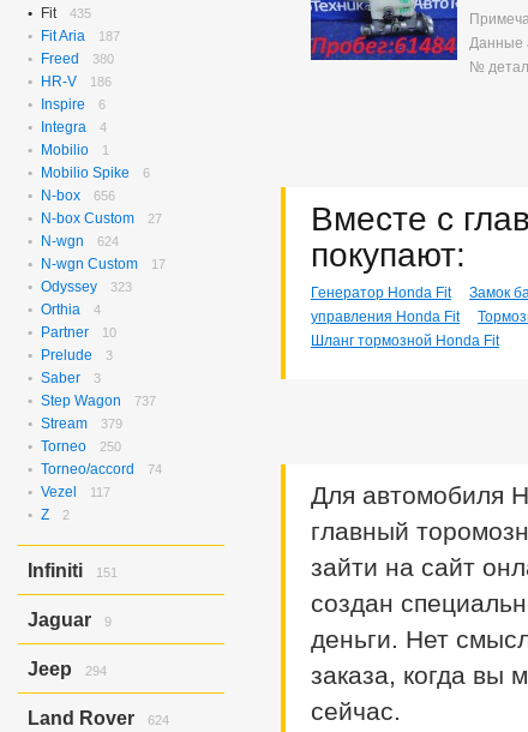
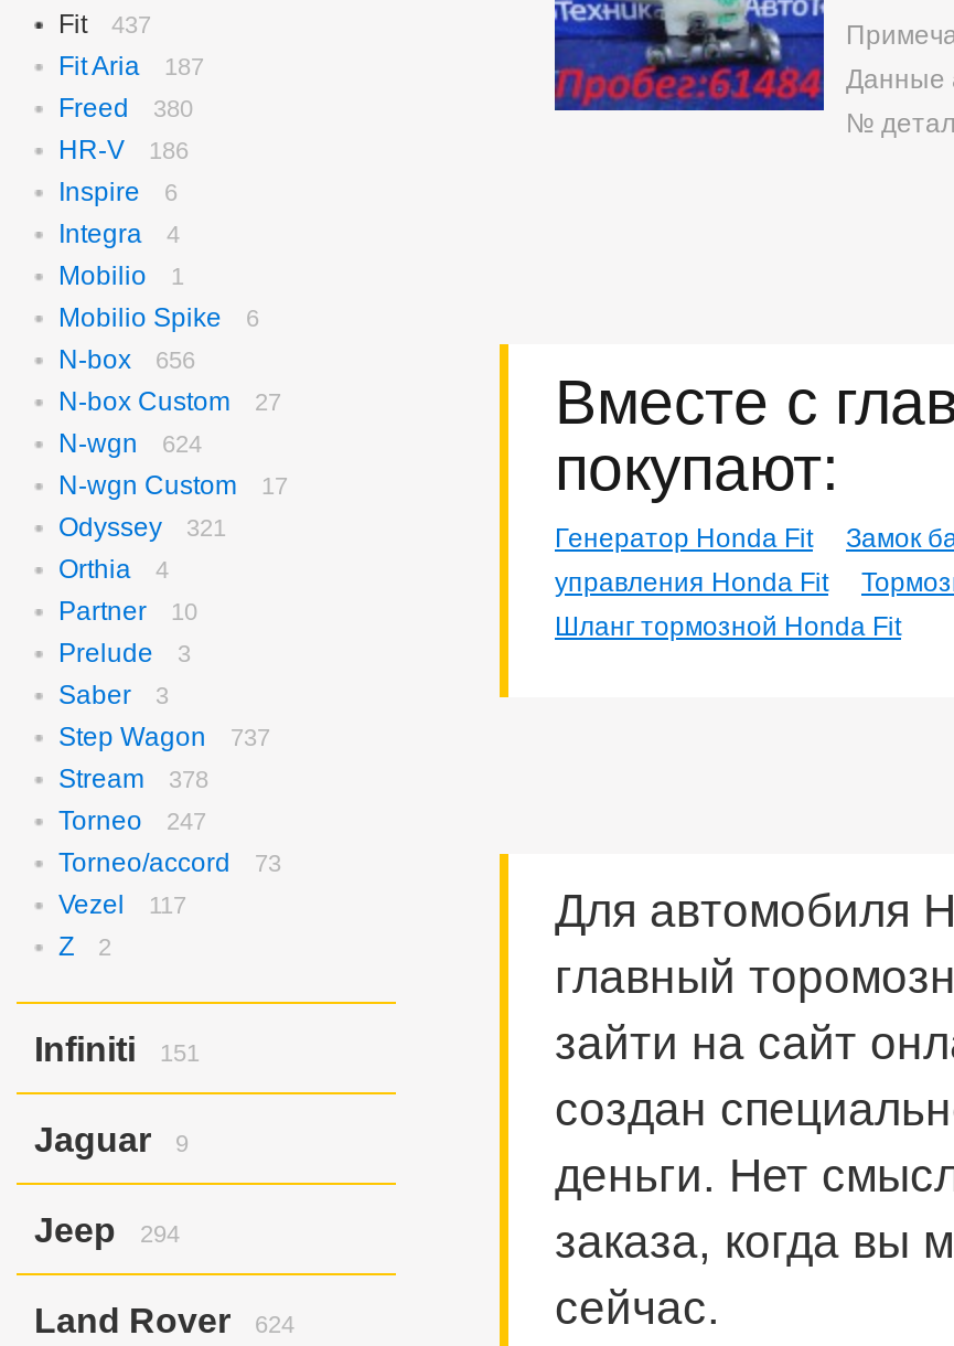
[41,5,91,22] Fit 435 -> [58,9,151,40] Fit 437
[41,278,132,295] Odyssey 323 -> [58,512,226,543] Odyssey 321
[41,415,122,432] Stream 379 -> [58,763,208,794] Stream 378
[41,438,121,455] Torneo 250 -> [58,805,206,836] Torneo 247
[41,461,162,478] Torneo/accord 74 -> [58,847,281,878] Torneo/accord 73

